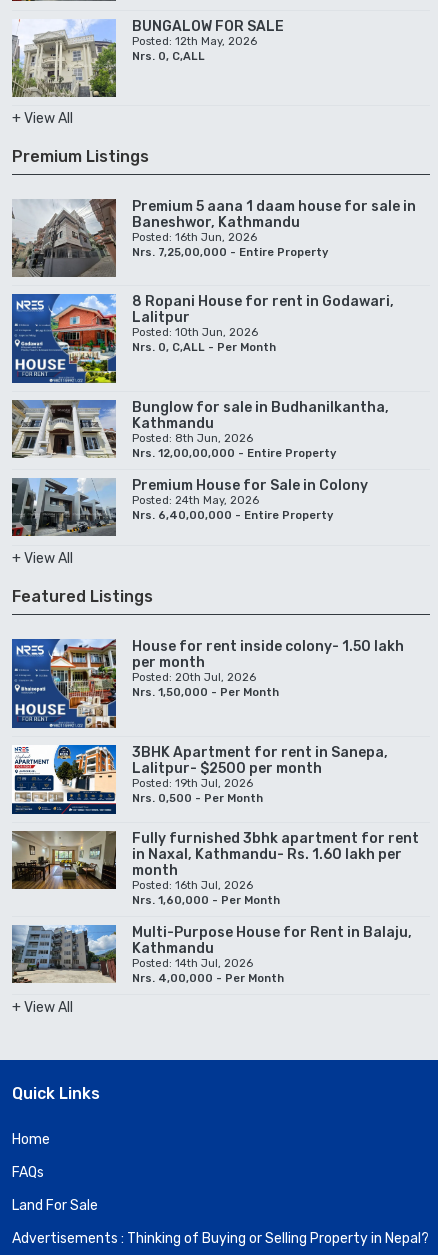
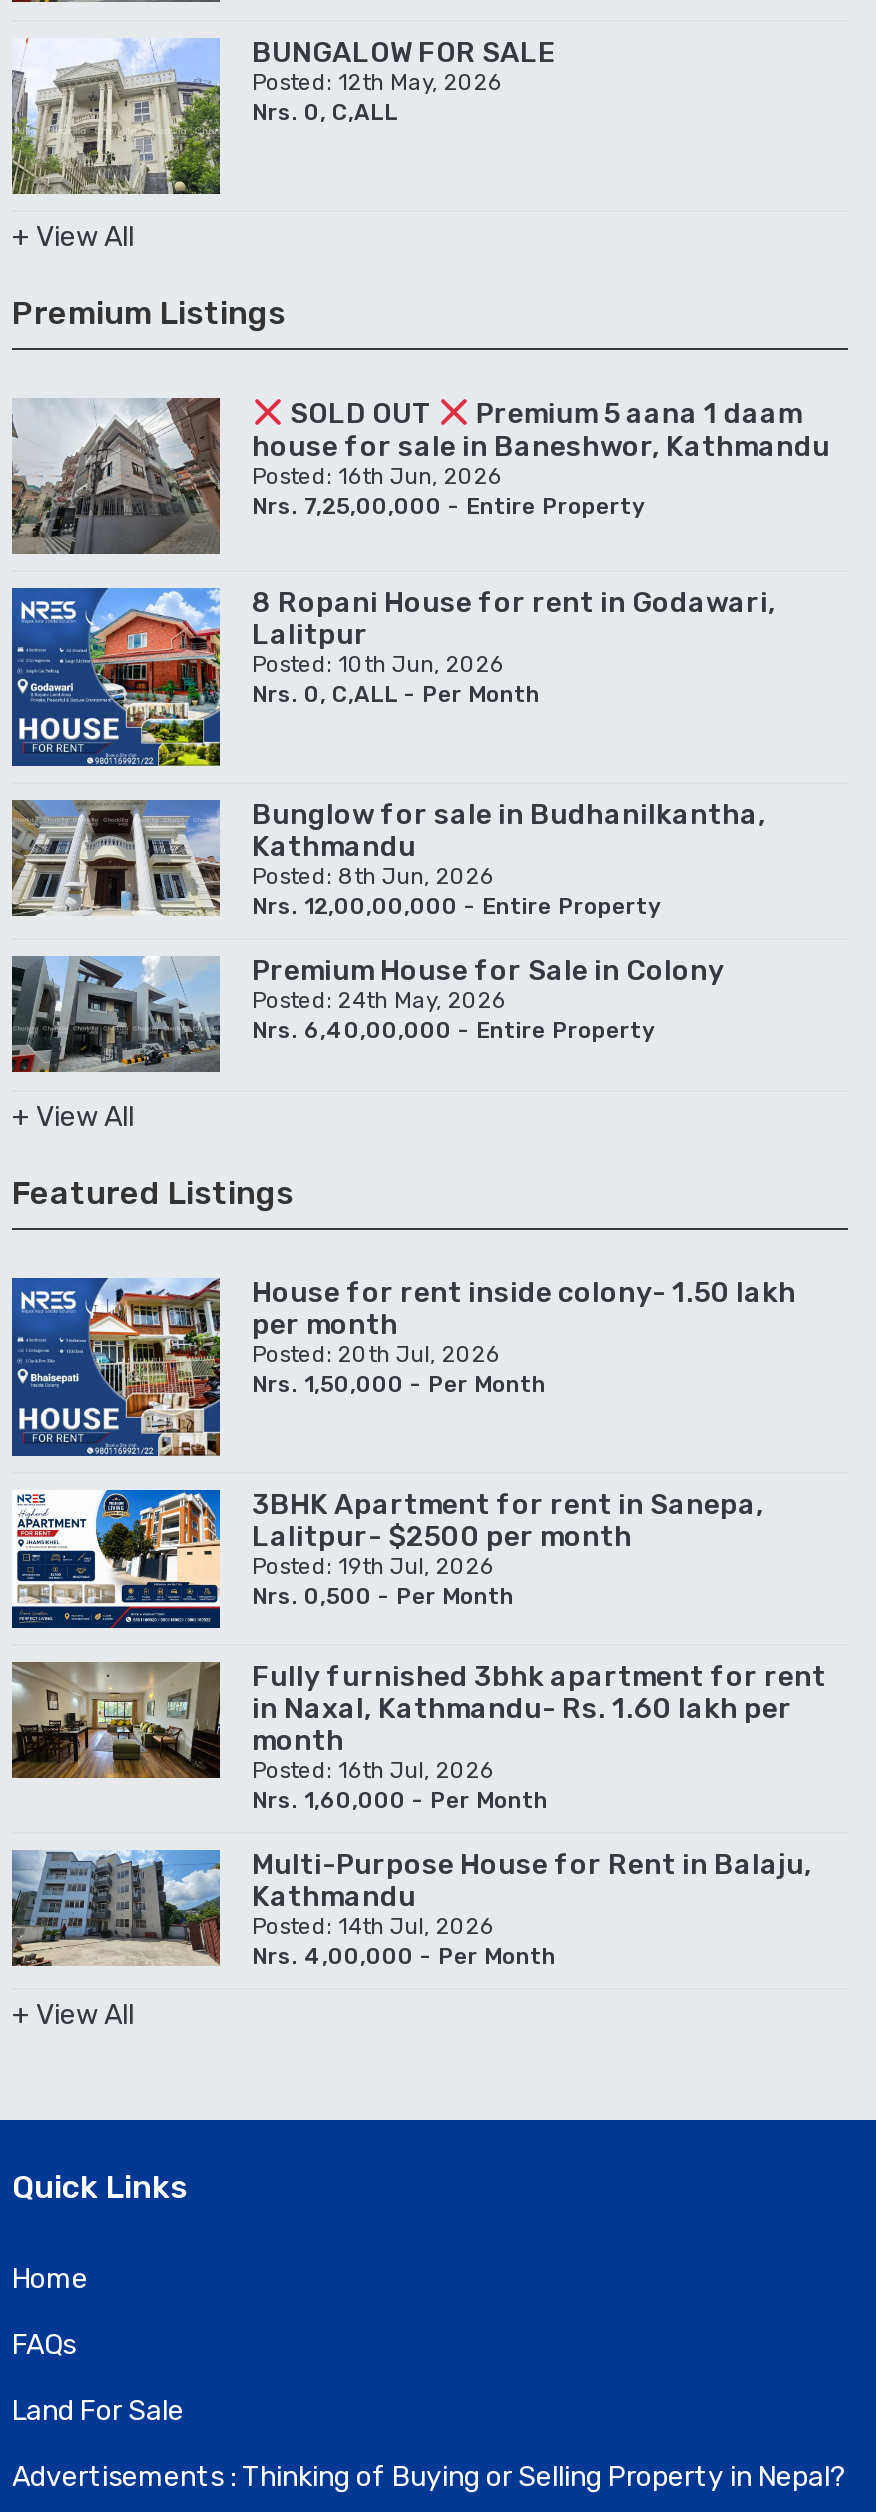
[132,198,416,231] Premium 5 aana 1 daam house for sale in | Baneshwor, Kathmandu -> [252,397,830,463] SOLD OUT | Premium 5 aana 1 daam | house for sale in Baneshwor, Kathmandu

